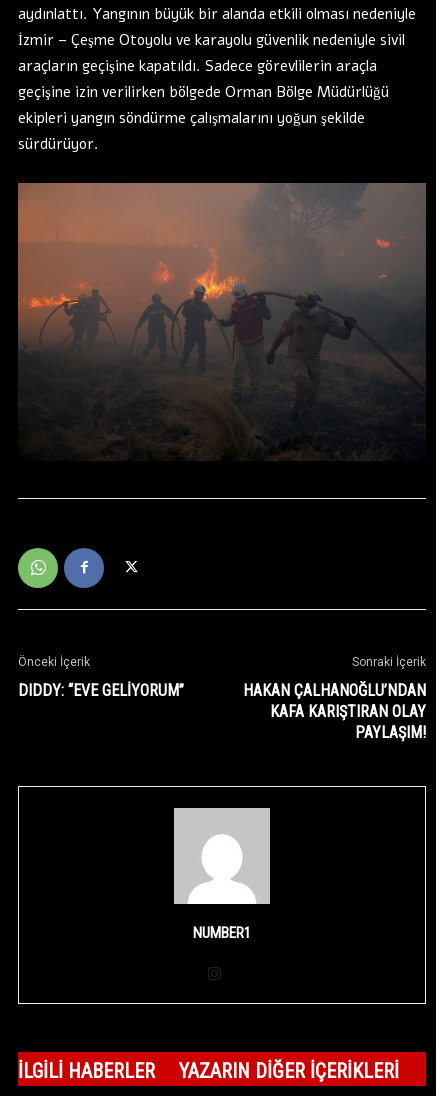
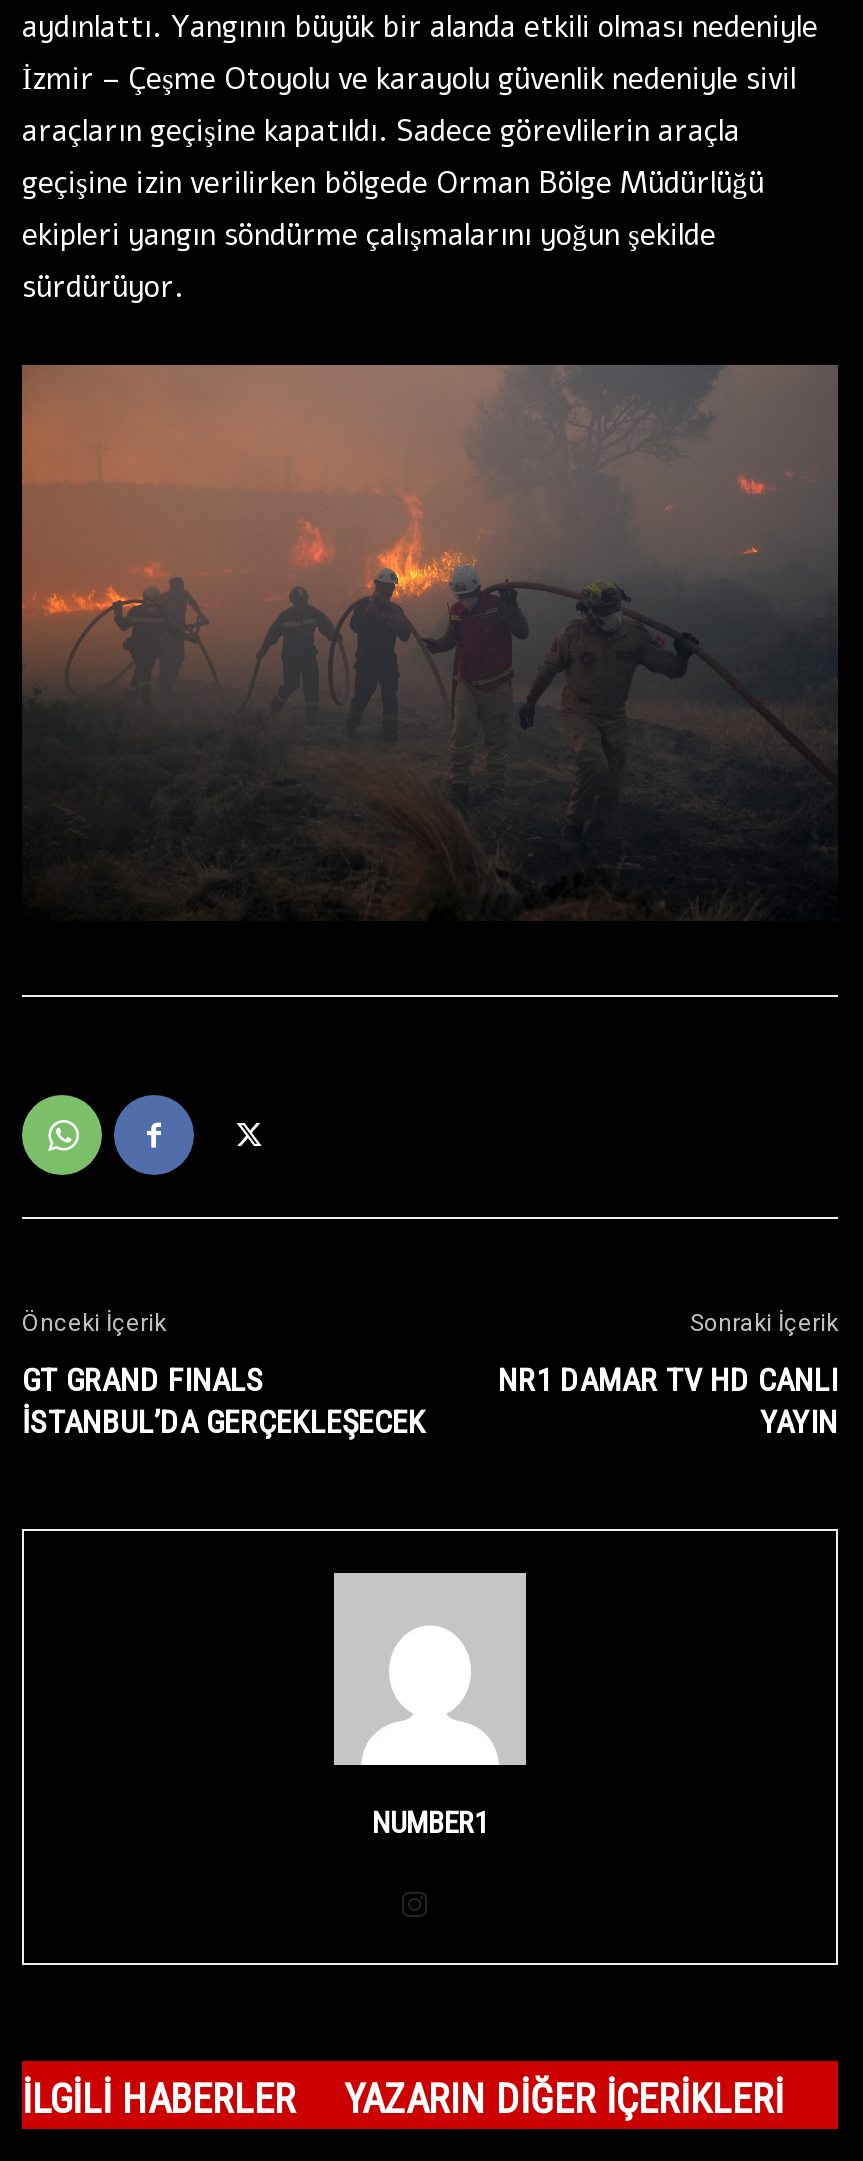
[18,681,184,700] DIDDY: “EVE GELIYORUM” -> [22,1361,426,1441] GT GRAND FINALS | İSTANBUL’DA GERÇEKLEŞECEK
[243,681,426,742] HAKAN ÇALHANOĞLU’NDAN | KAFA KARIŞTIRAN OLAY | PAYLAŞIM! -> [498,1361,838,1441] NR1 DAMAR TV HD CANLI | YAYIN

